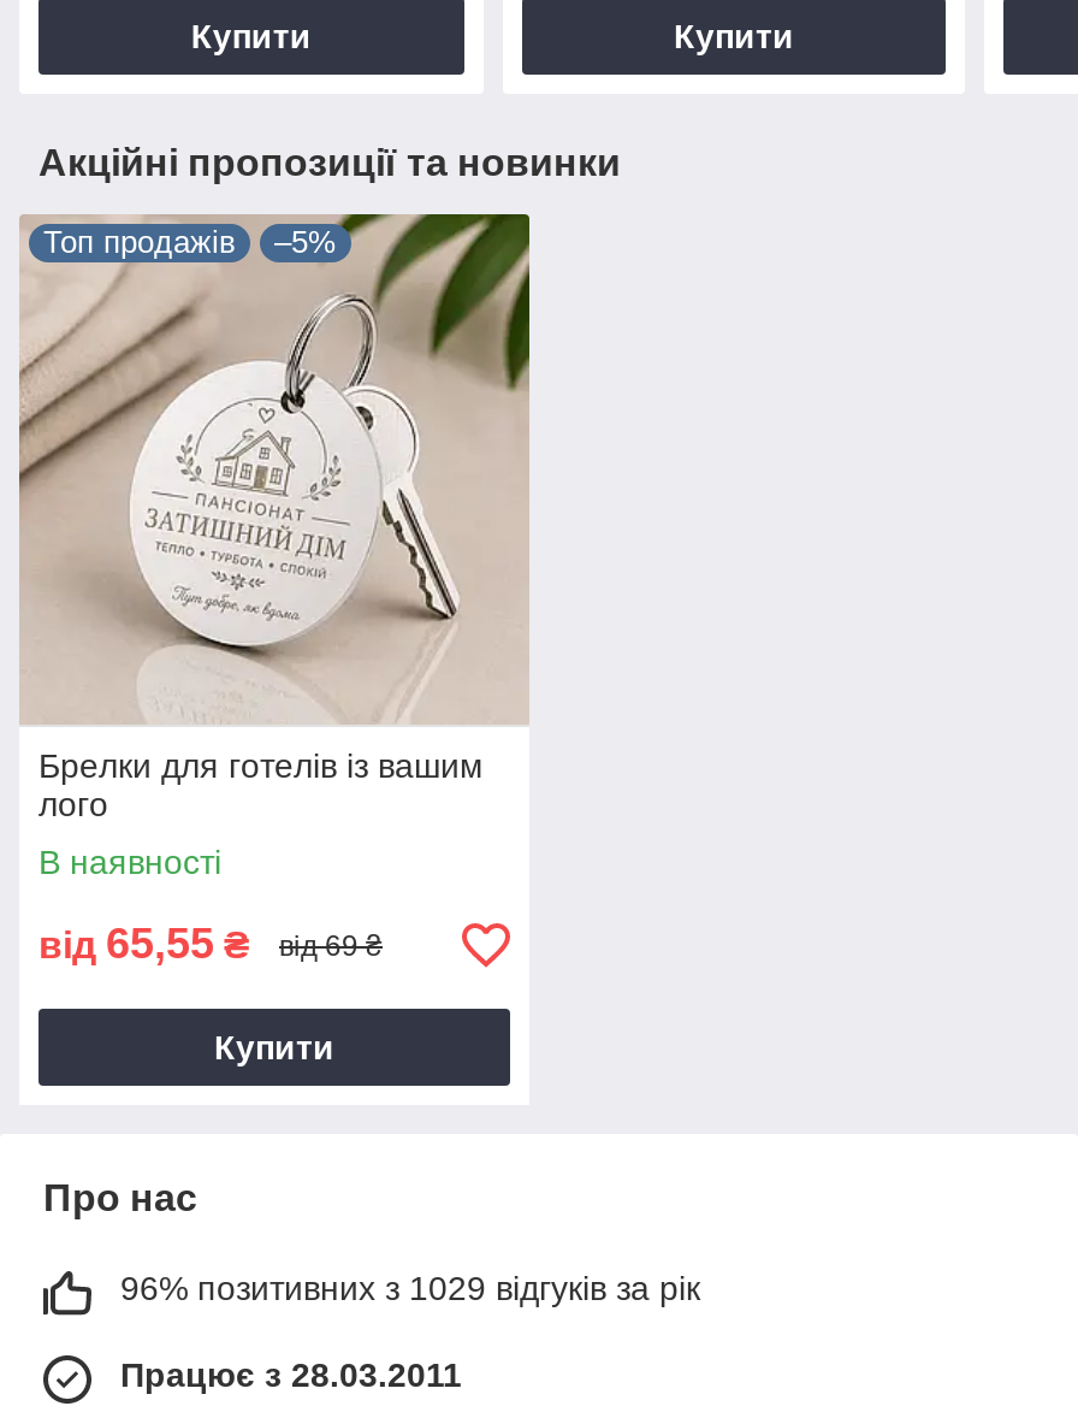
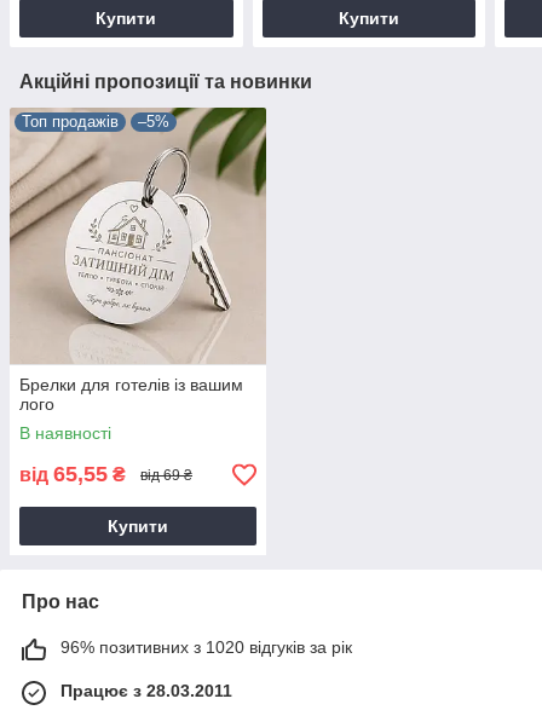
[120,1270,700,1308] 96% позитивних з 1029 відгуків за рік -> [60,638,352,657] 96% позитивних з 1020 відгуків за рік

